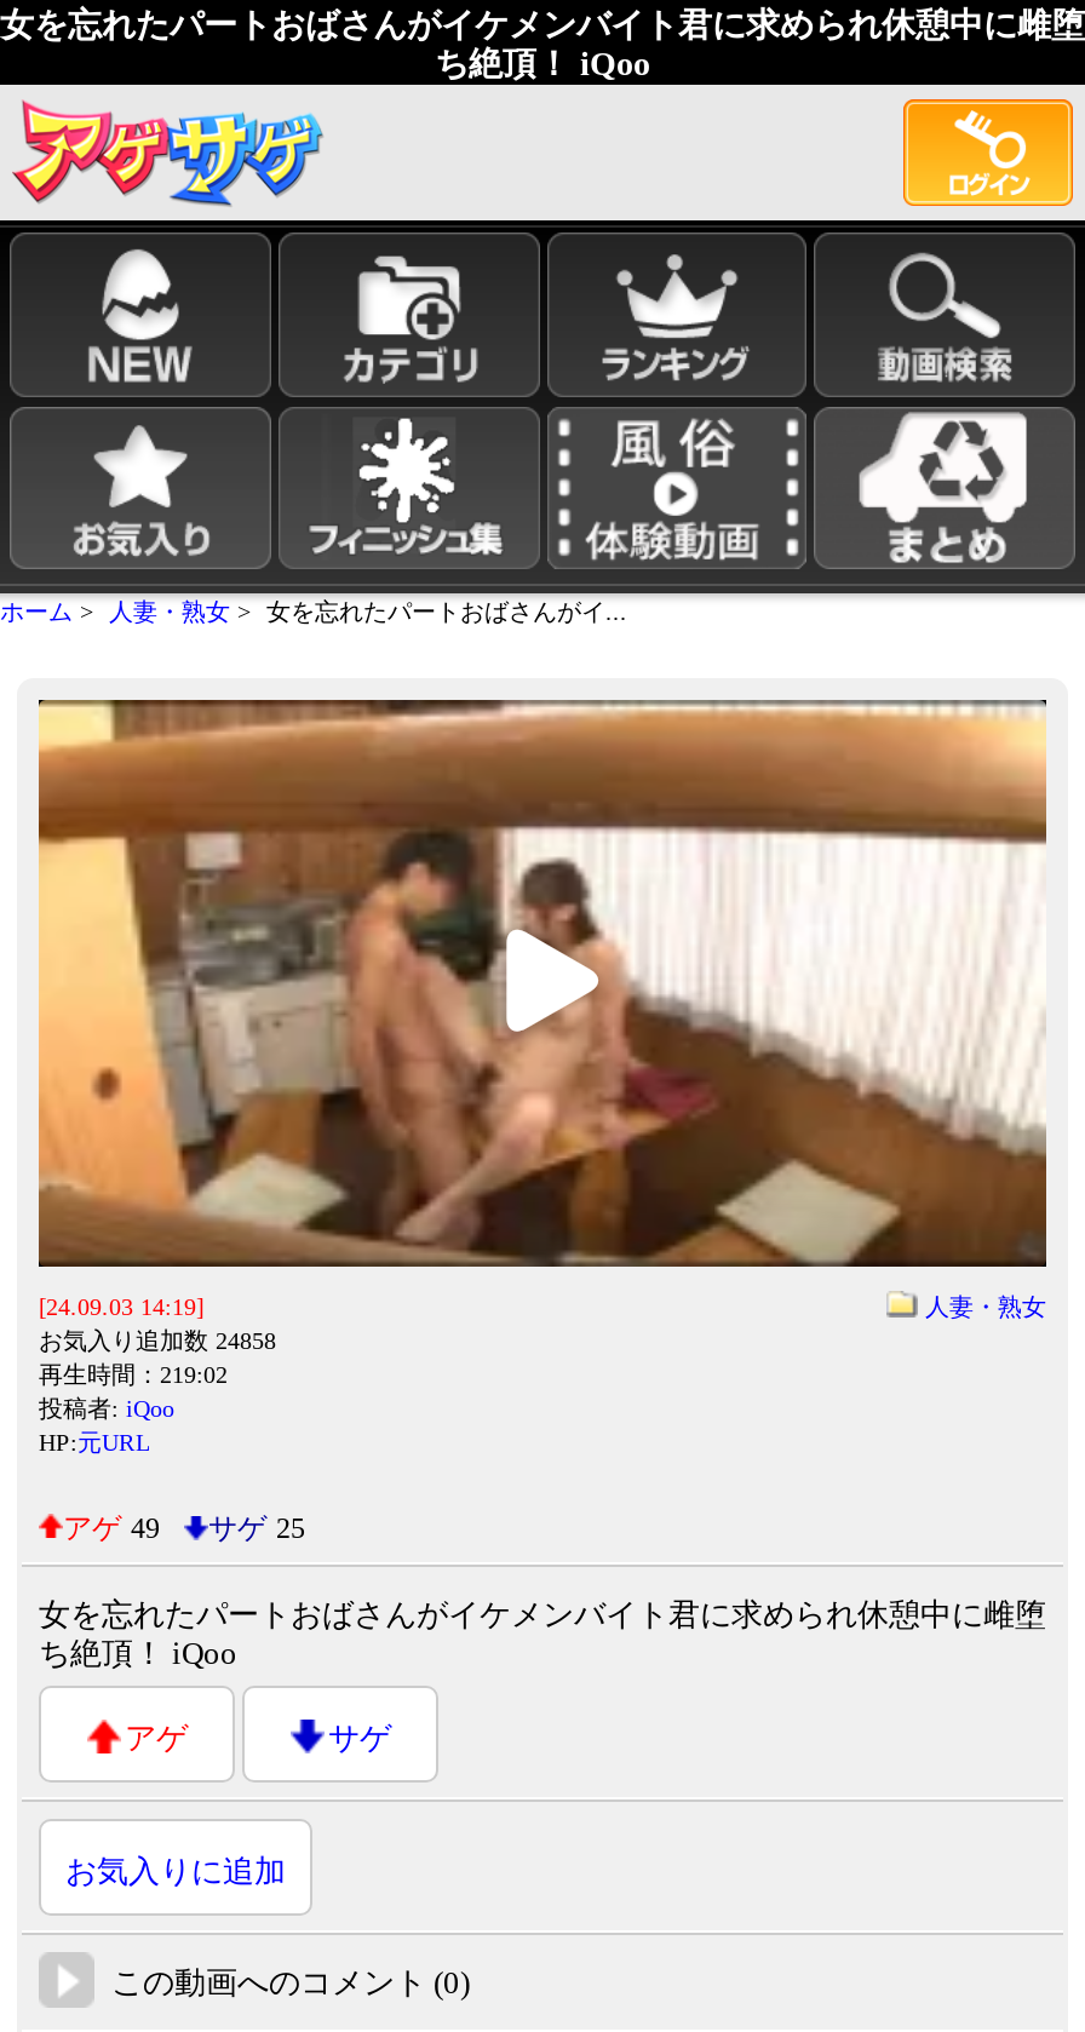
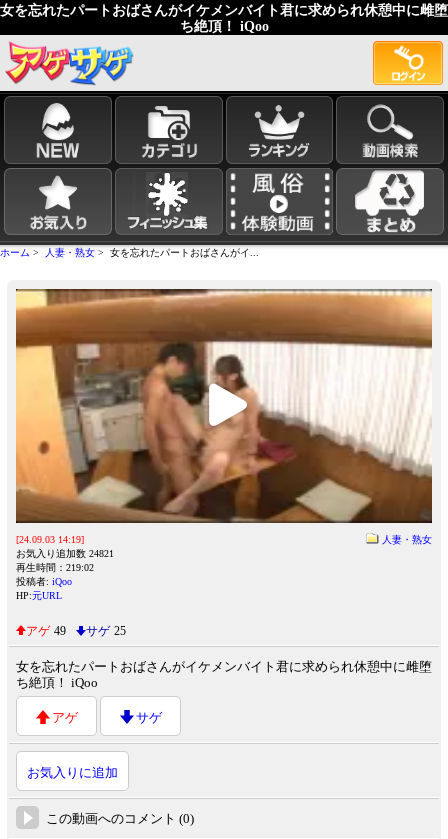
[39,1326,276,1353] お気入り追加数 24858 -> [16,547,114,558] お気入り追加数 24821

